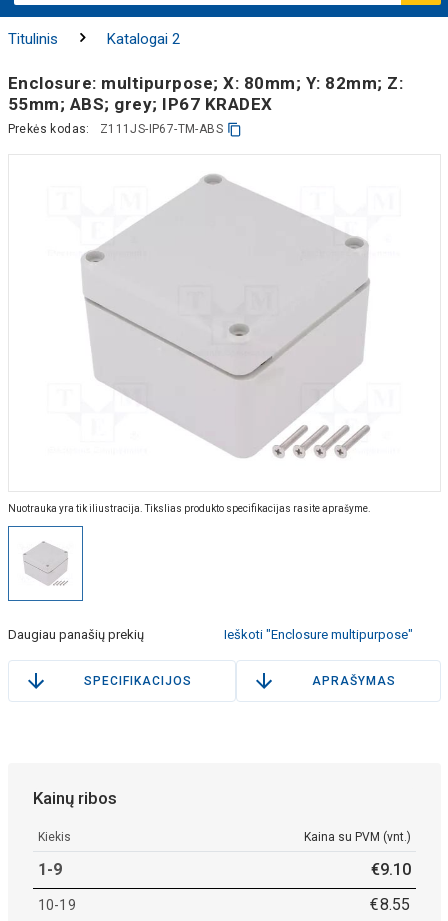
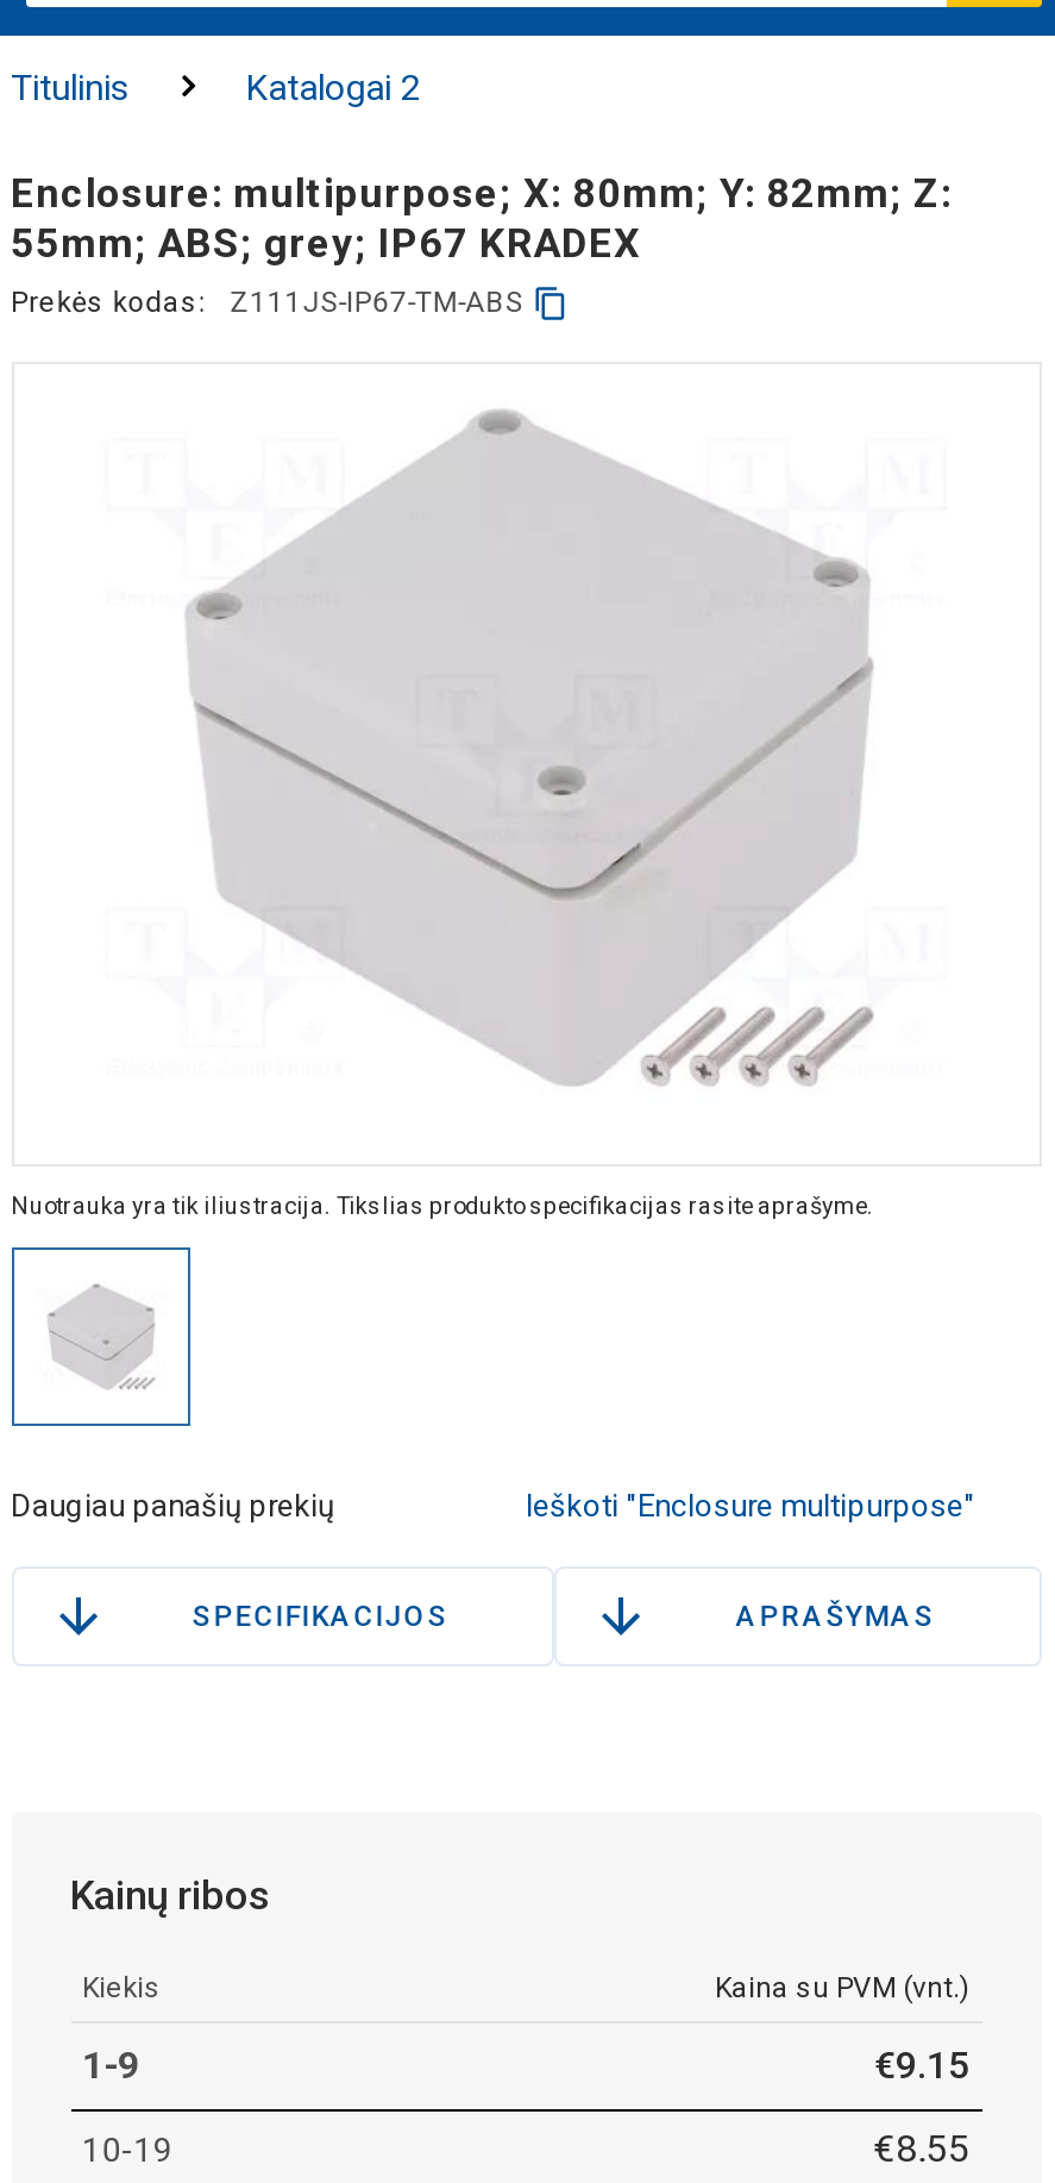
[370,860,410,879] €9.10 -> [874,2043,969,2088] €9.15

